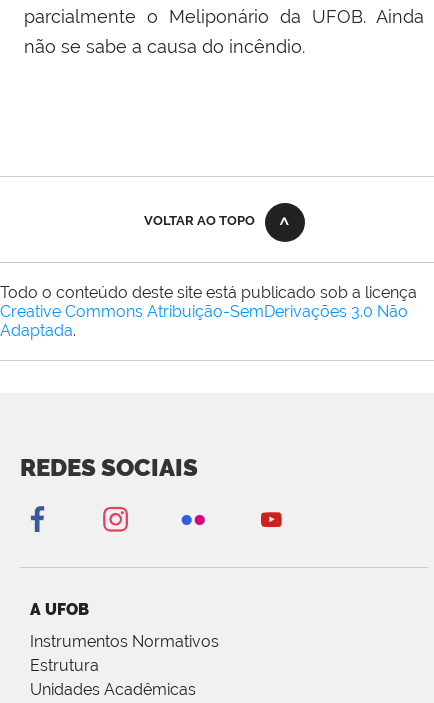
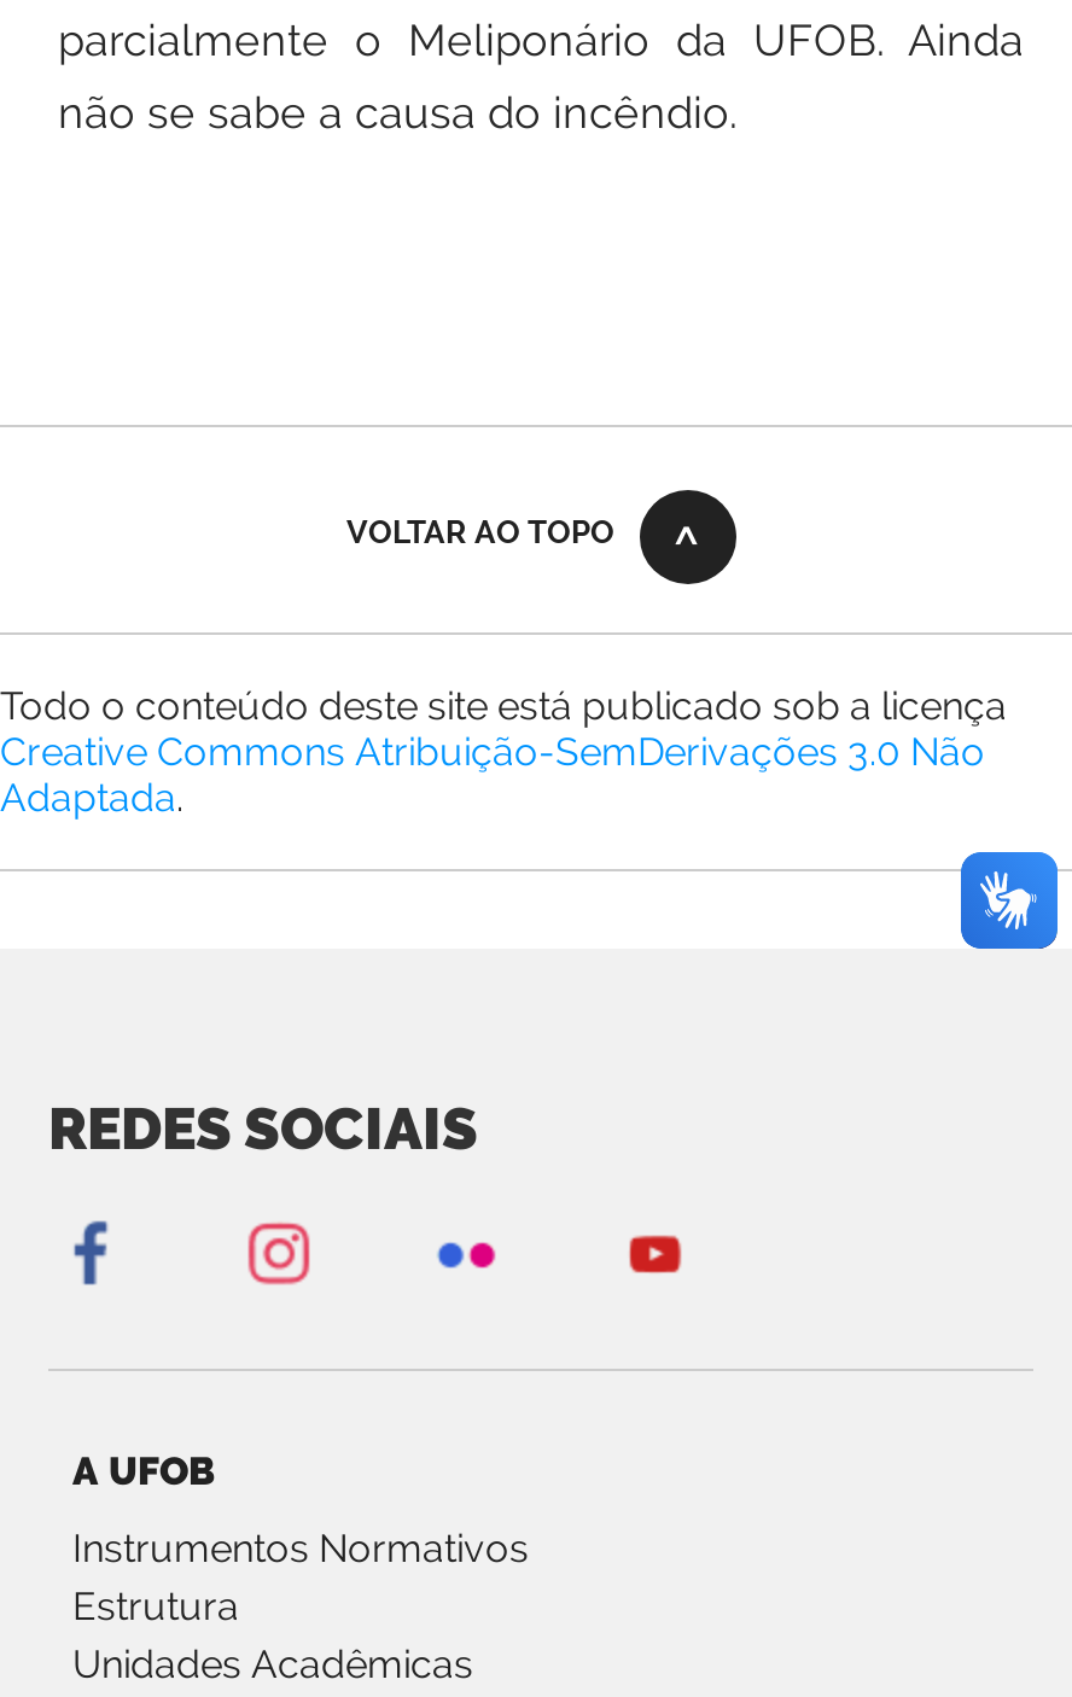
none -> [959,850,1060,951] [image]

